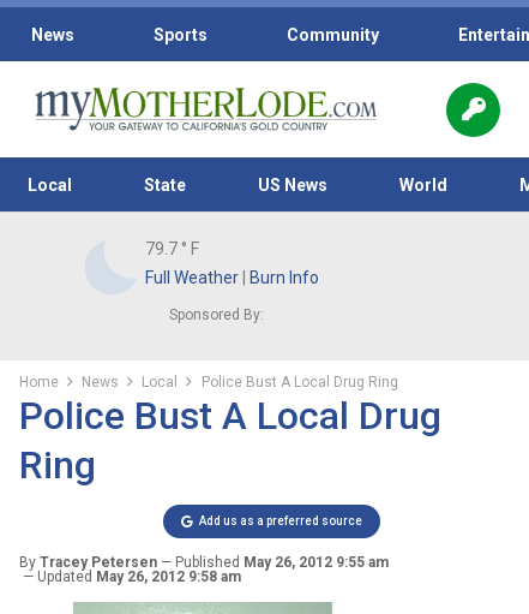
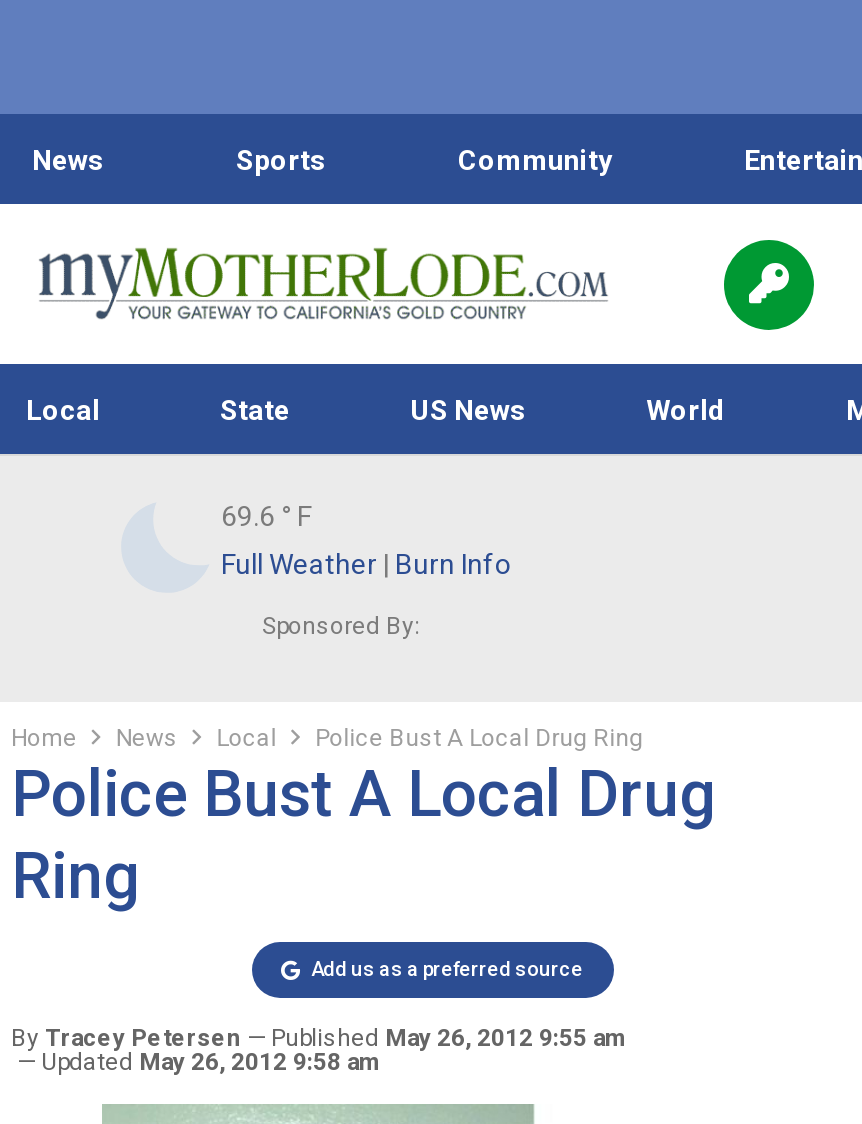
[145,239,199,258] 79.7 ° F -> [221,500,311,532] 69.6 ° F

